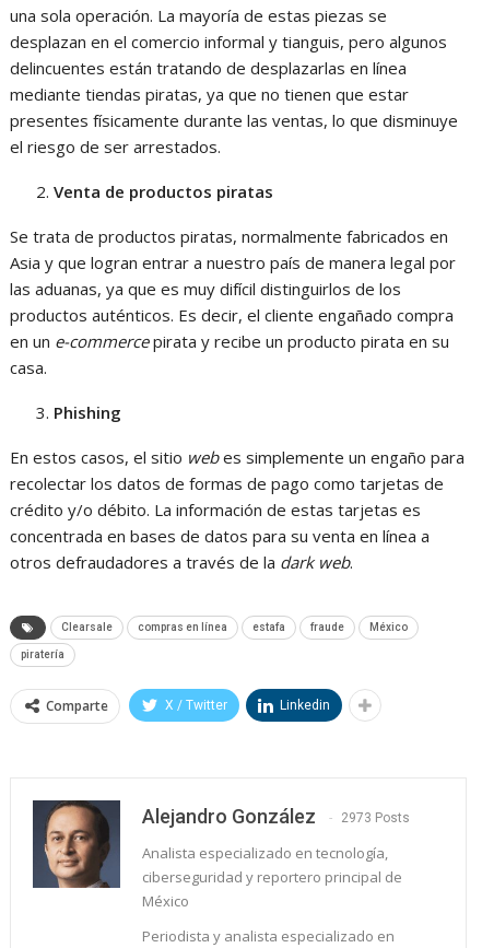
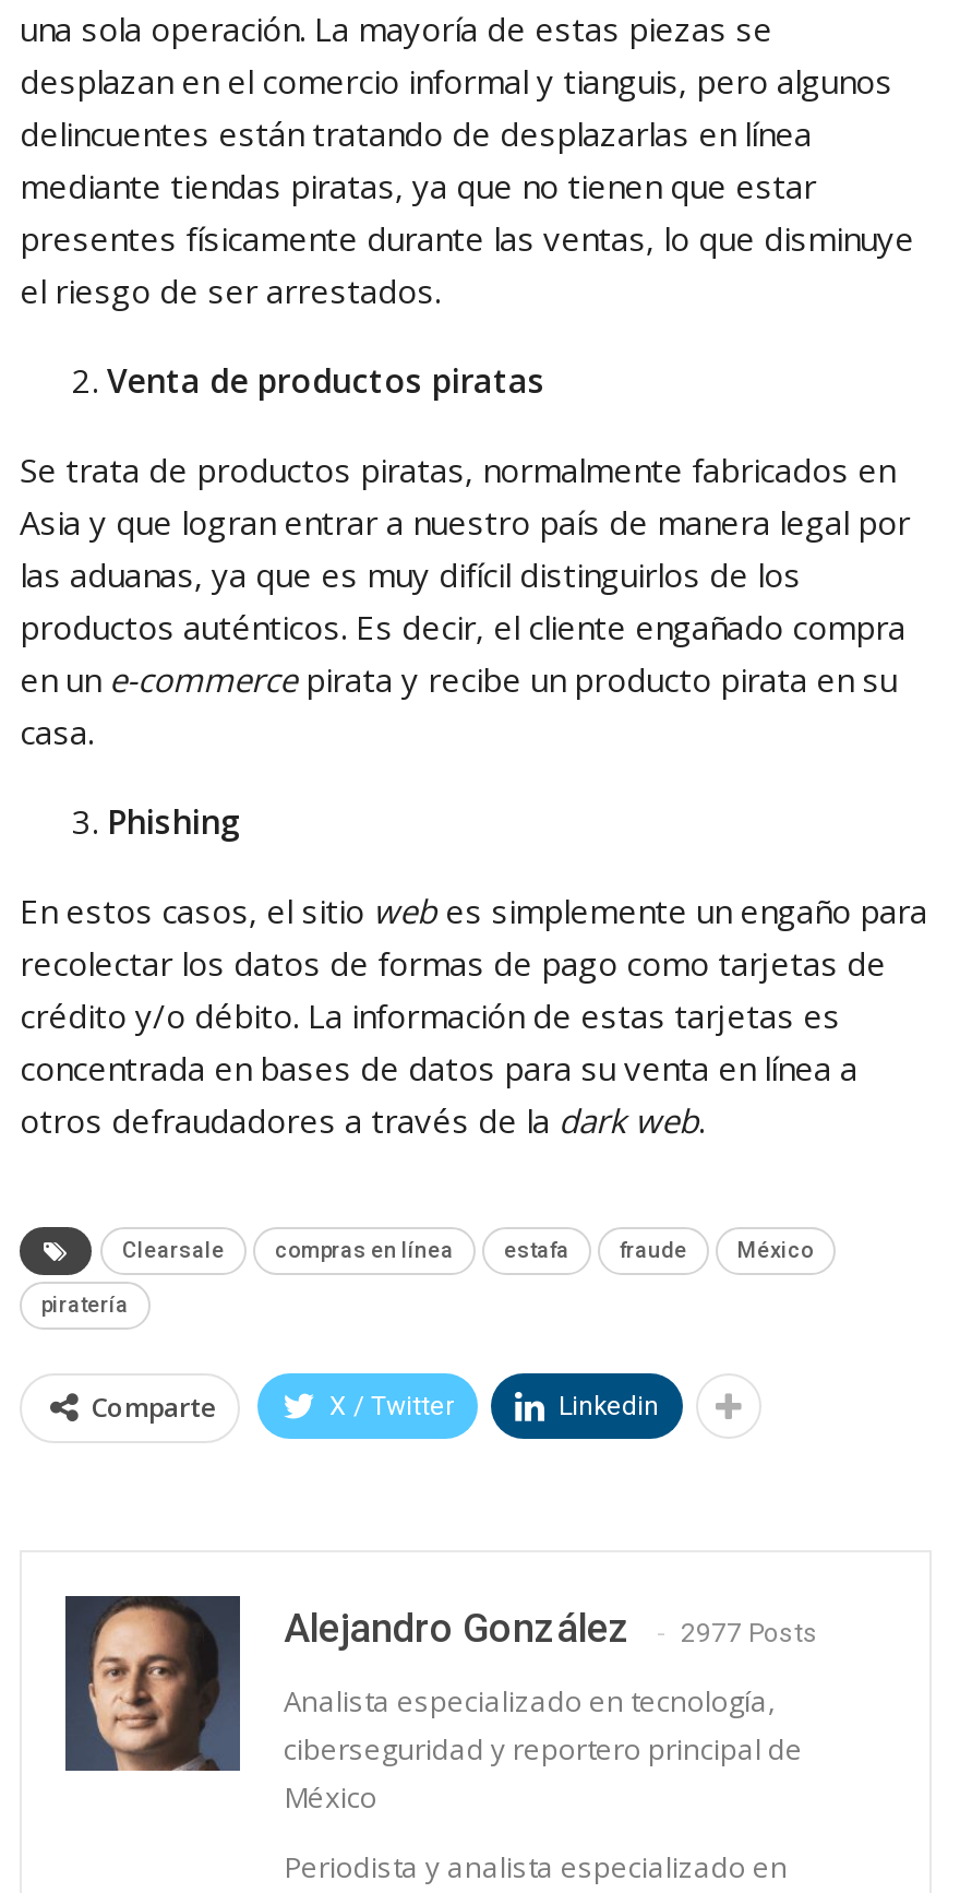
[142,804,410,827] Alejandro González 2973 Posts -> [284,1606,818,1652] Alejandro González 2977 Posts

